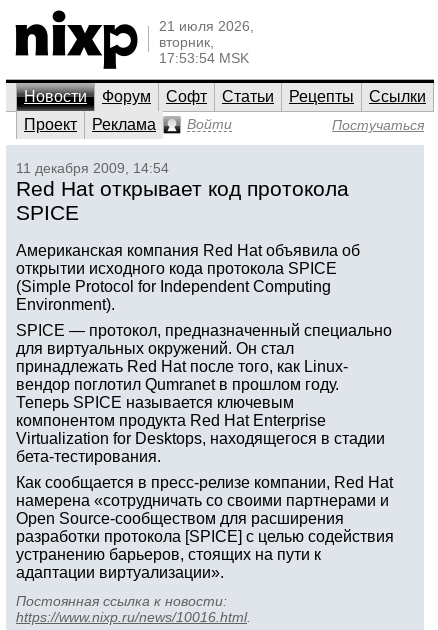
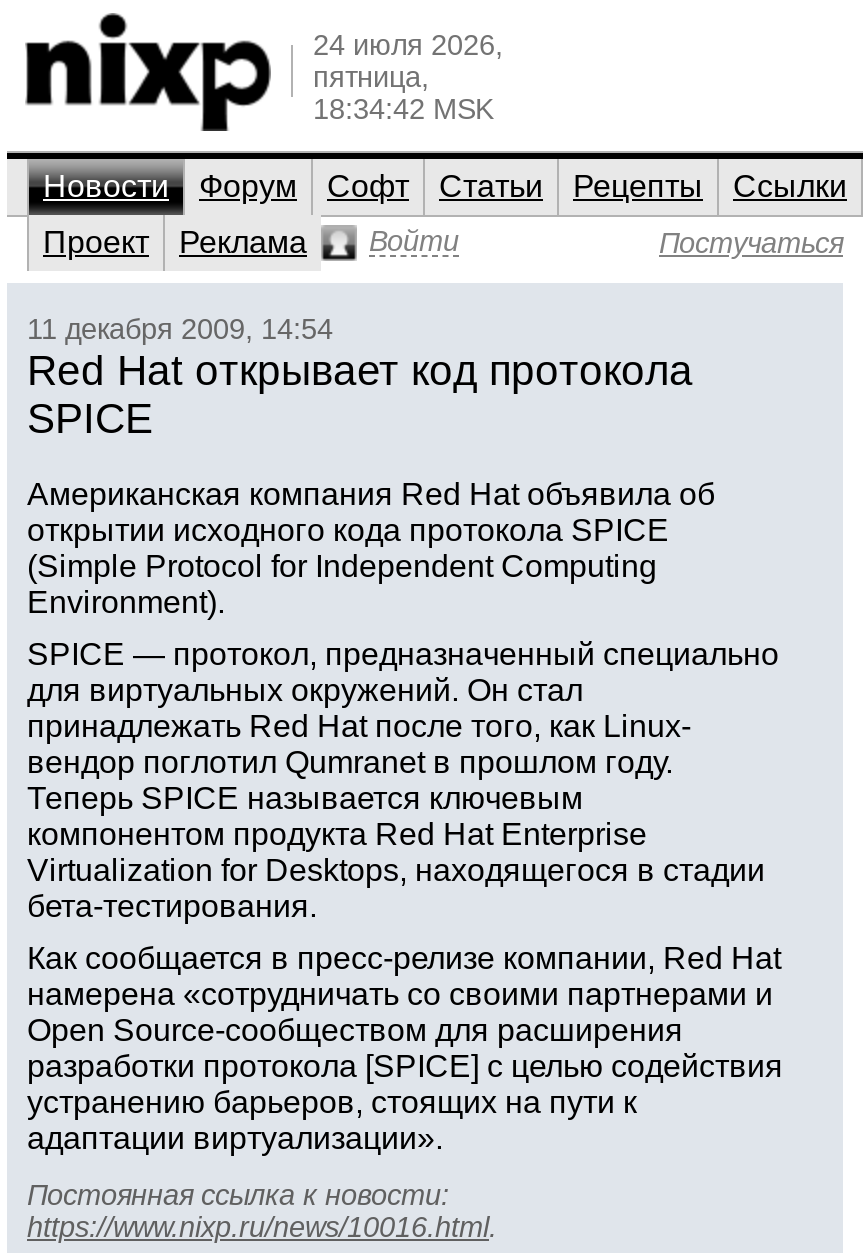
[159,18,254,66] 21 июля 2026, | вторник, | 17:53:54 MSK -> [313,29,503,125] 24 июля 2026, | пятница, | 18:34:42 MSK

